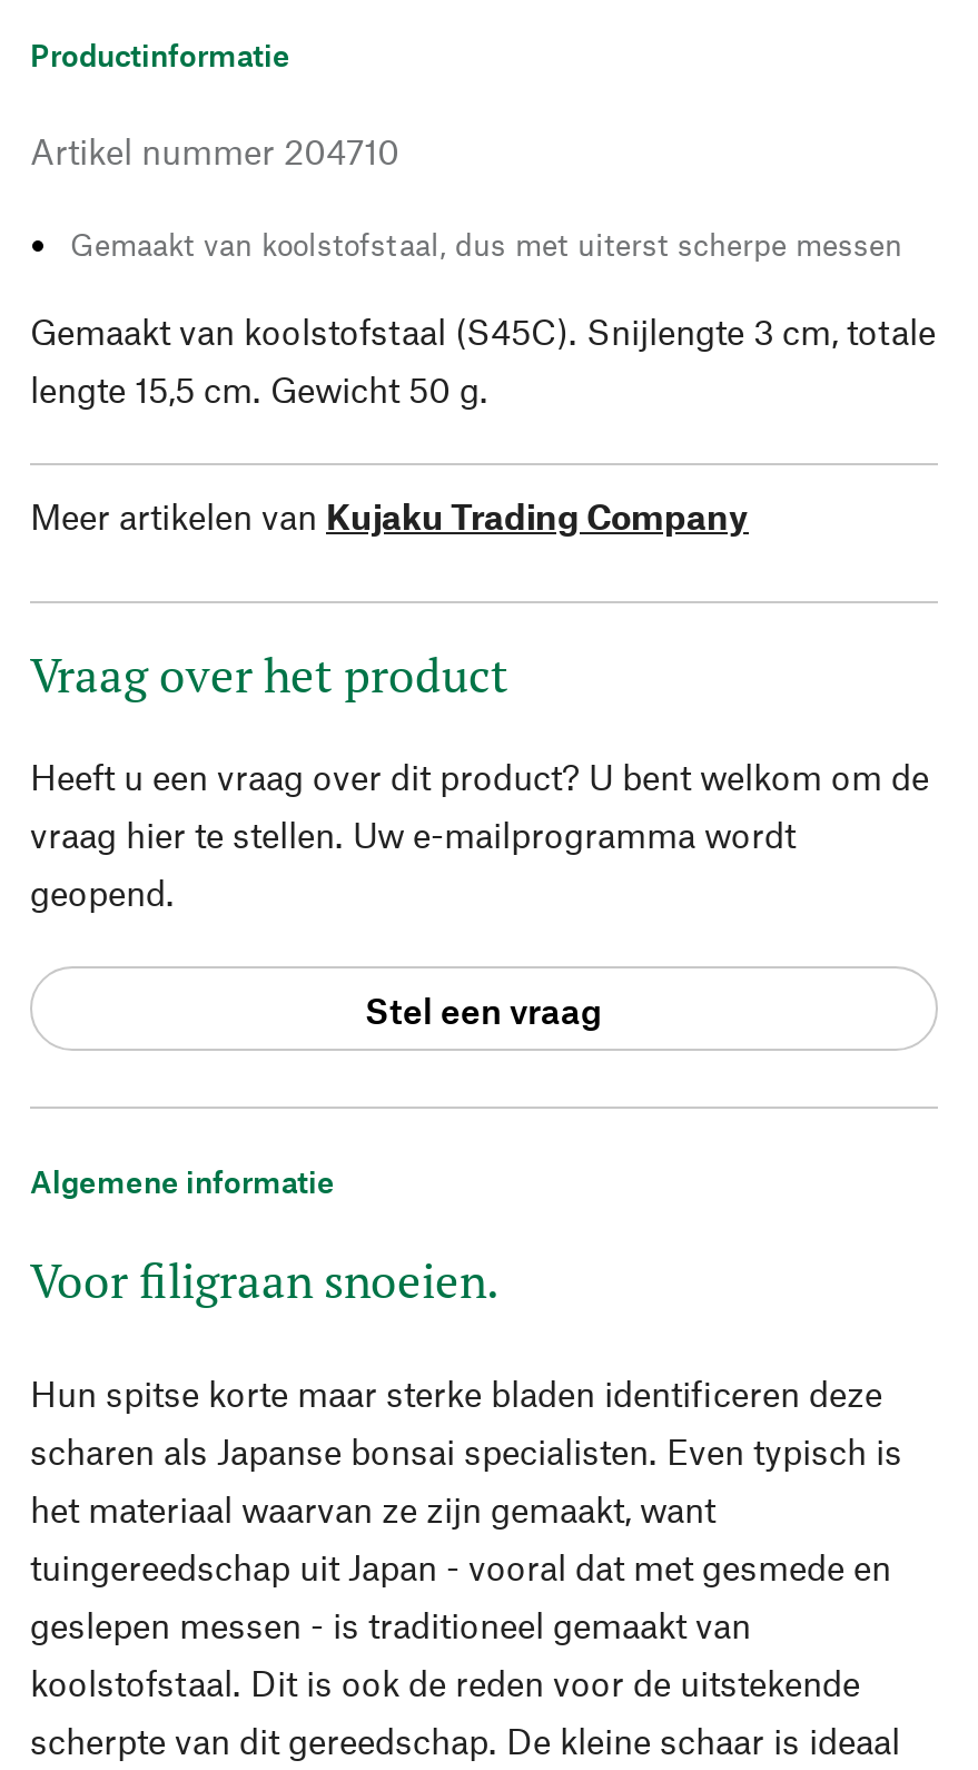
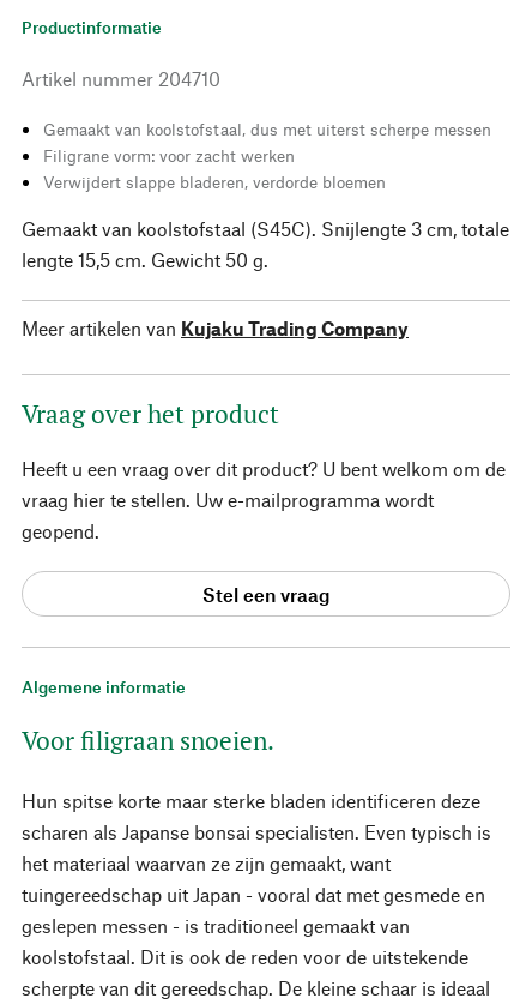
none -> [43,145,386,192] Filigrane vorm: voor zacht werken | Verwijdert slappe bladeren, verdorde bloemen

